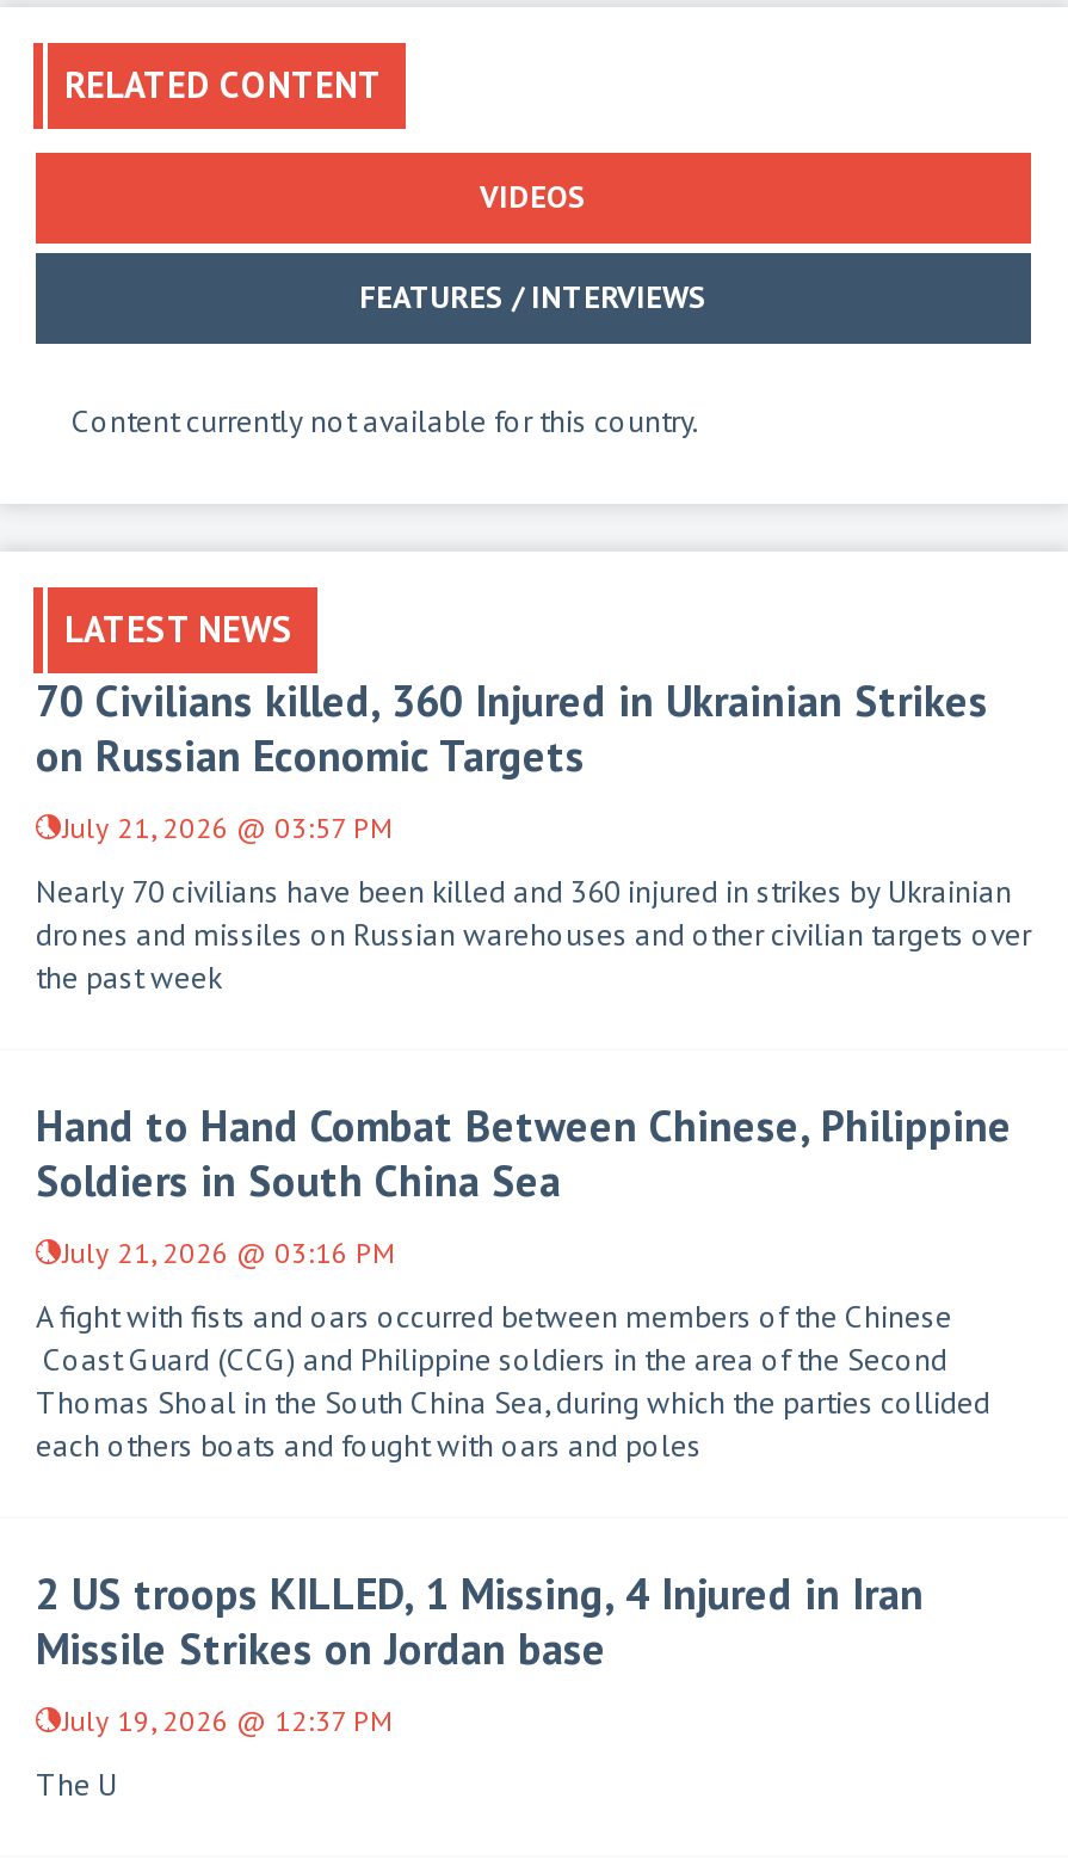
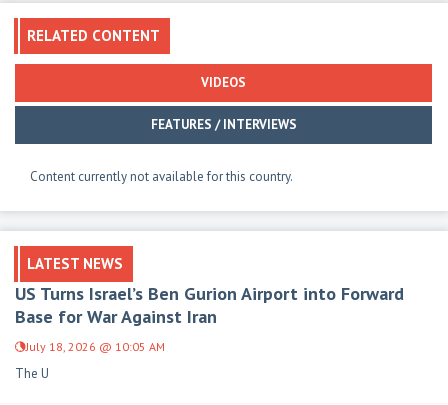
[36,673,1031,1738] 70 Civilians killed, 360 Injured in Ukrainian Strikes | on Russian Economic Targets | July 21, 2026 @ 03:57 PM | Nearly 70 civilians have been killed and 360 injured in strikes by Ukrainian | drones and missiles on Russian warehouses and other civilian targets over | the past week | Hand to Hand Combat Between Chinese, Philippine | Soldiers in South China Sea | July 21, 2026 @ 03:16 PM | A fight with fists and oars occurred between members of the Chinese | Coast Guard (CCG) and Philippine soldiers in the area of the Second | Thomas Shoal in the South China Sea, during which the parties collided | each others boats and fought with oars and poles | 2 US troops KILLED, 1 Missing, 4 Injured in Iran | Missile Strikes on Jordan base | July 19, 2026 @ 12:37 PM -> [15,282,404,354] US Turns Israel’s Ben Gurion Airport into Forward | Base for War Against Iran | July 18, 2026 @ 10:05 AM

